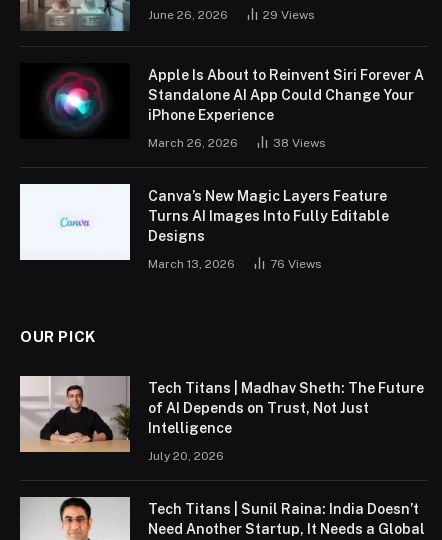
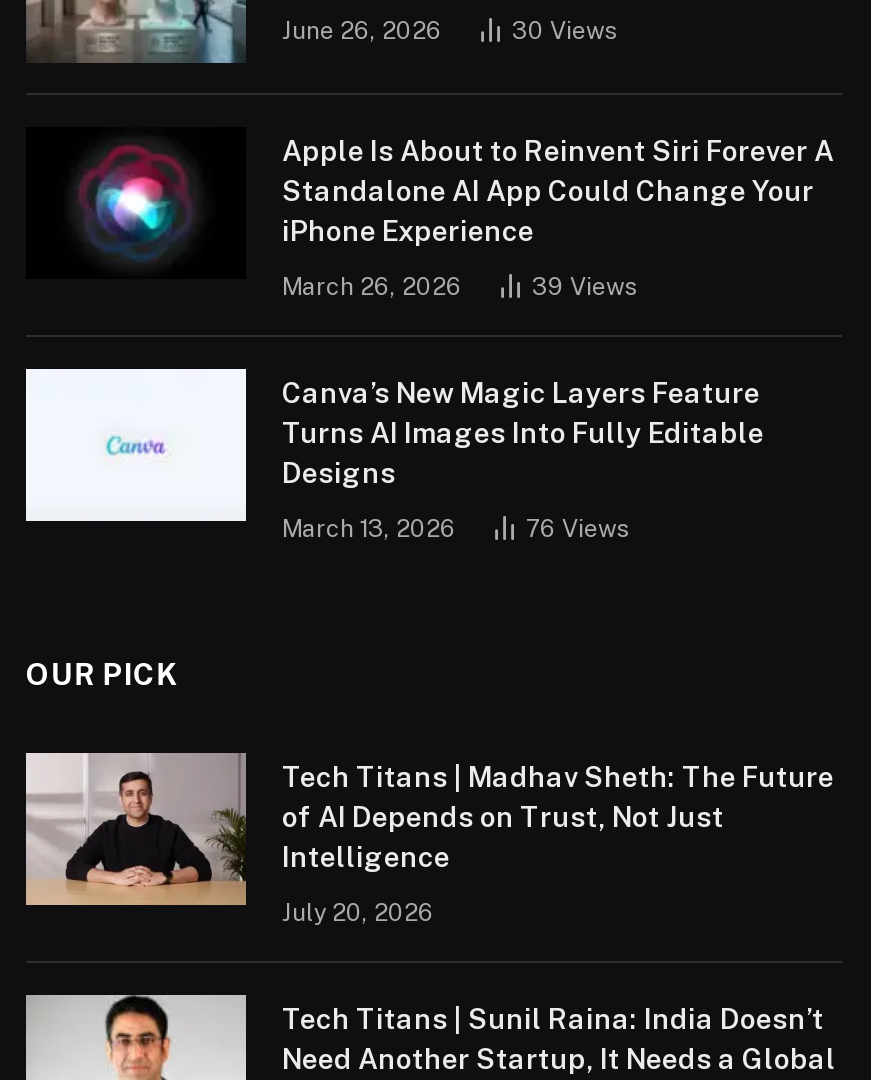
[263,8,315,22] 29 Views -> [512,17,618,45] 30 Views
[273,136,326,150] 38 Views -> [532,273,638,301] 39 Views

